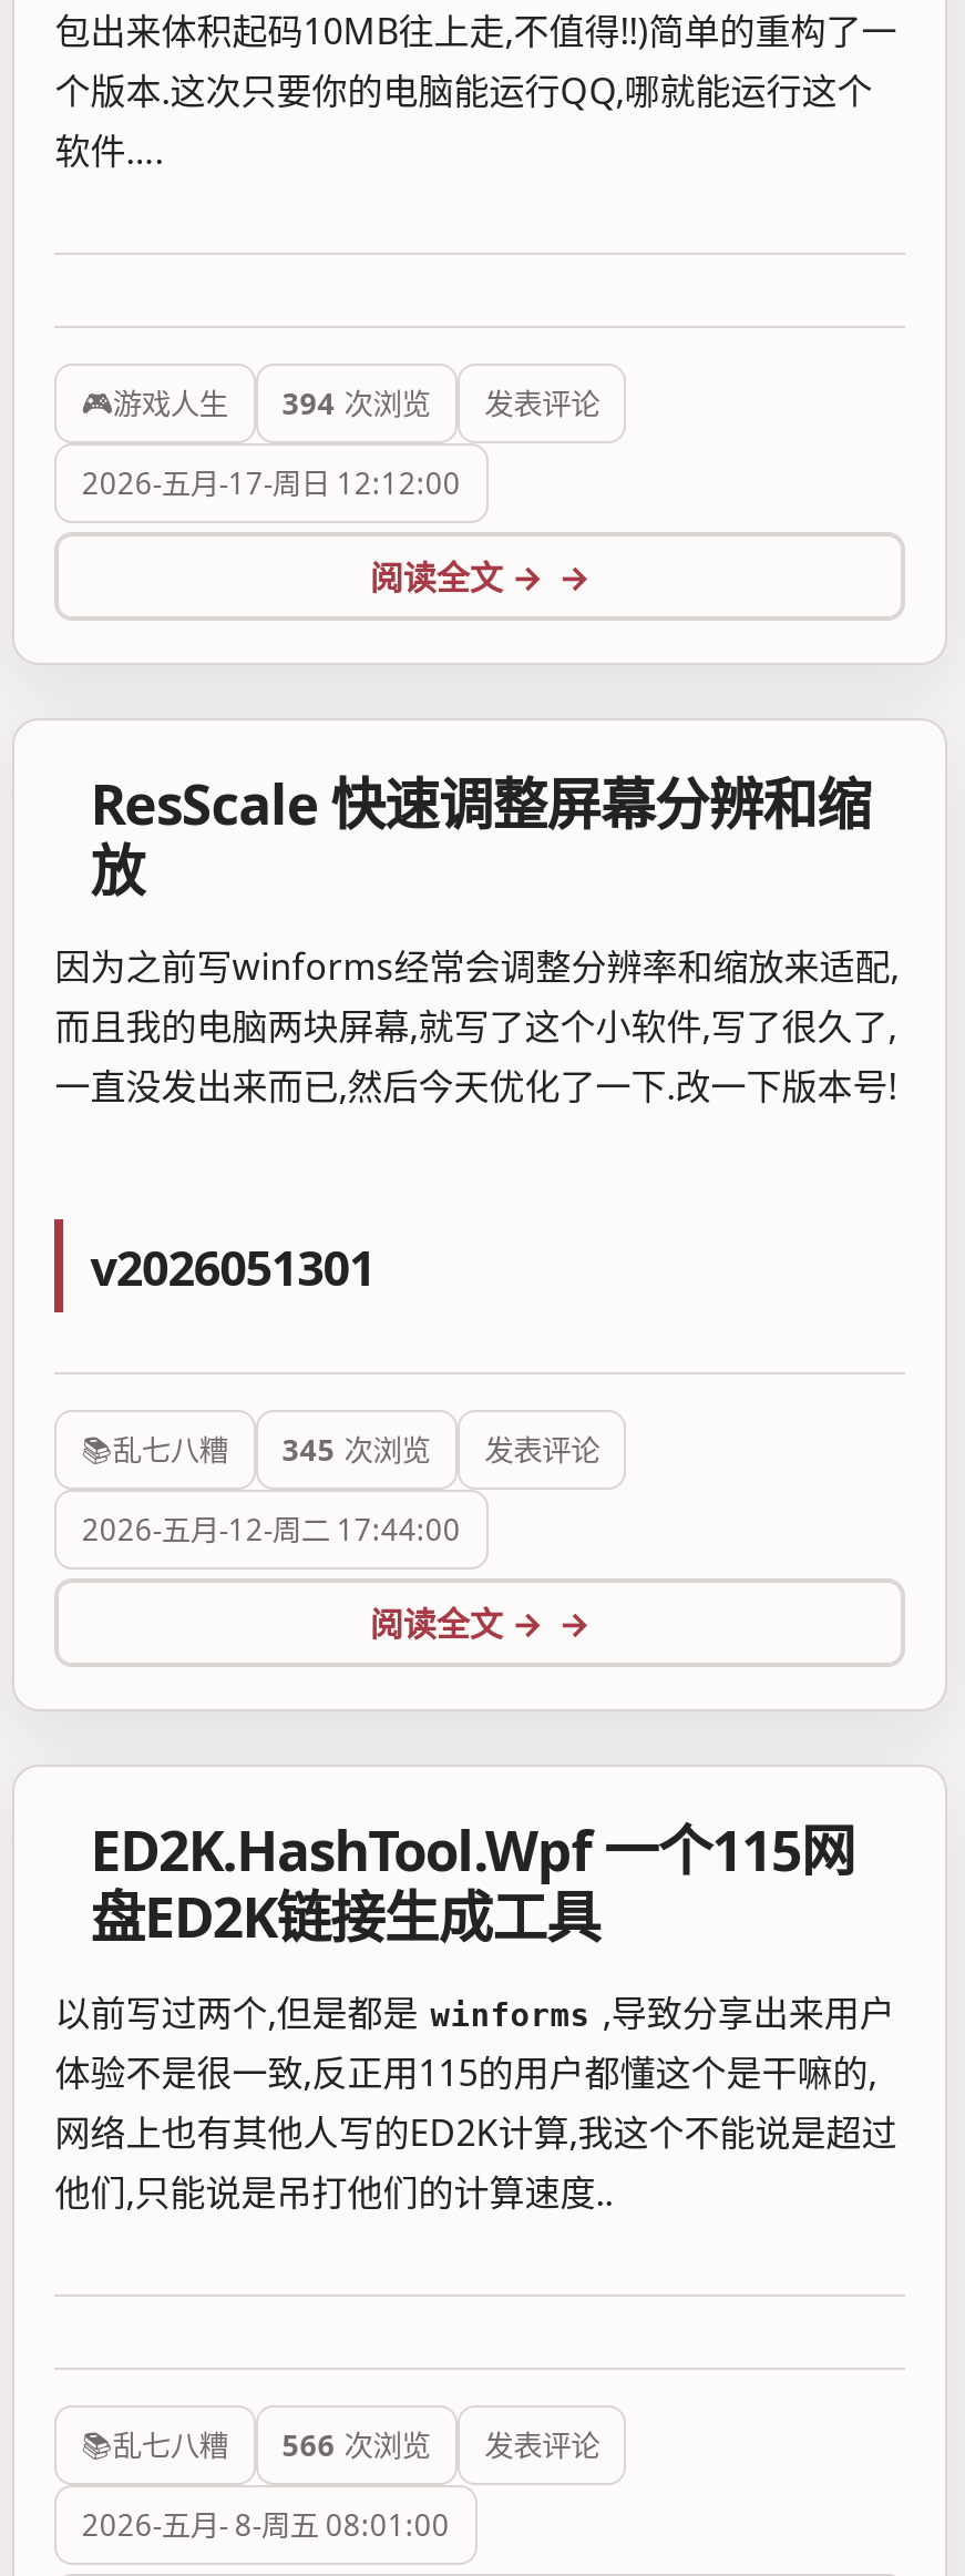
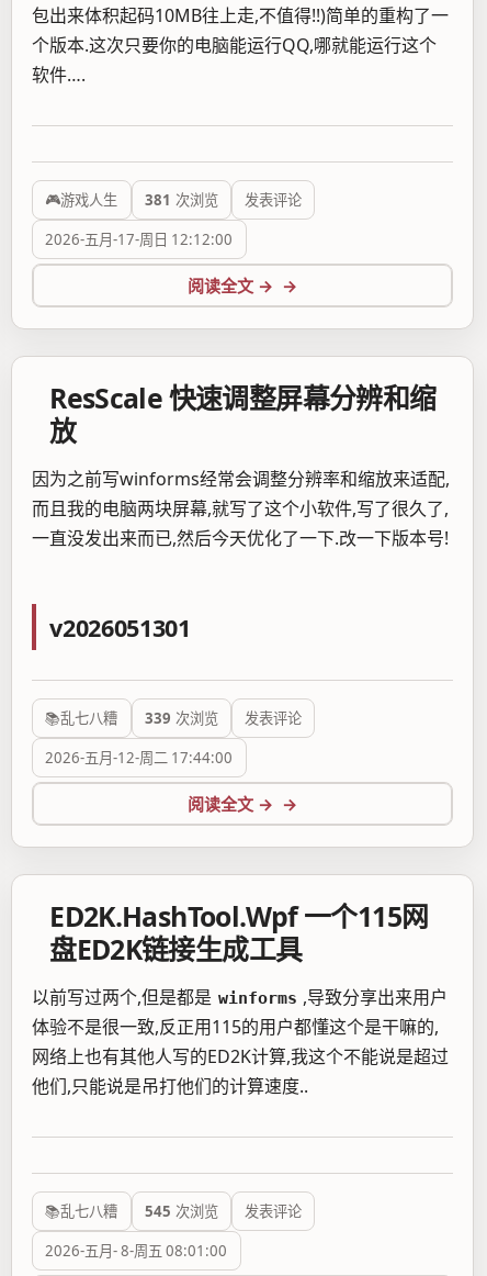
[282,383,431,423] 394 次浏览 -> [145,190,218,209] 381 次浏览
[282,1430,431,1470] 345 次浏览 -> [145,708,218,728] 339 次浏览
[282,2424,431,2464] 566 次浏览 -> [145,1201,218,1221] 545 次浏览

